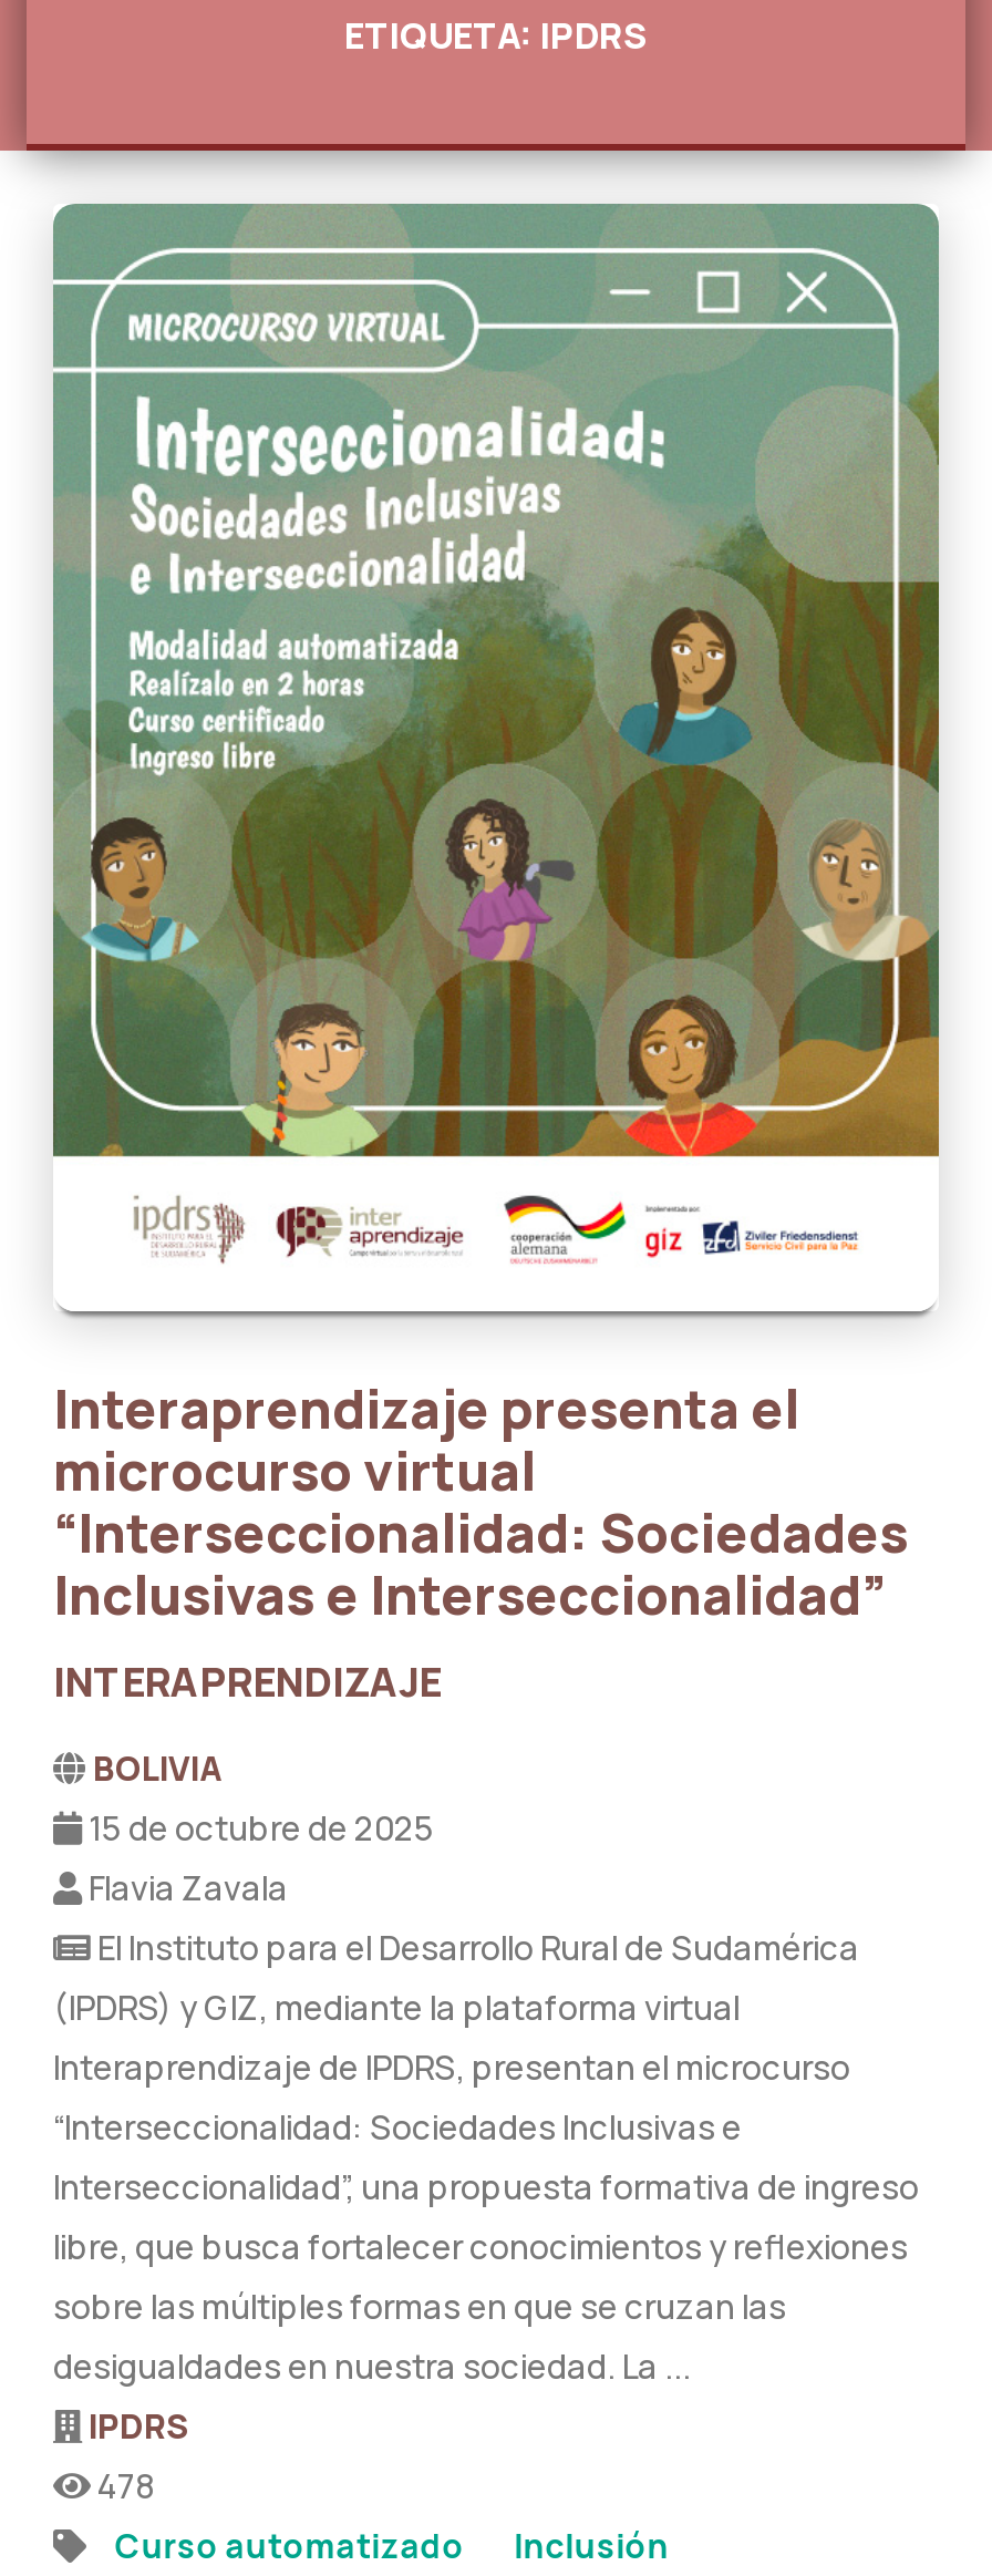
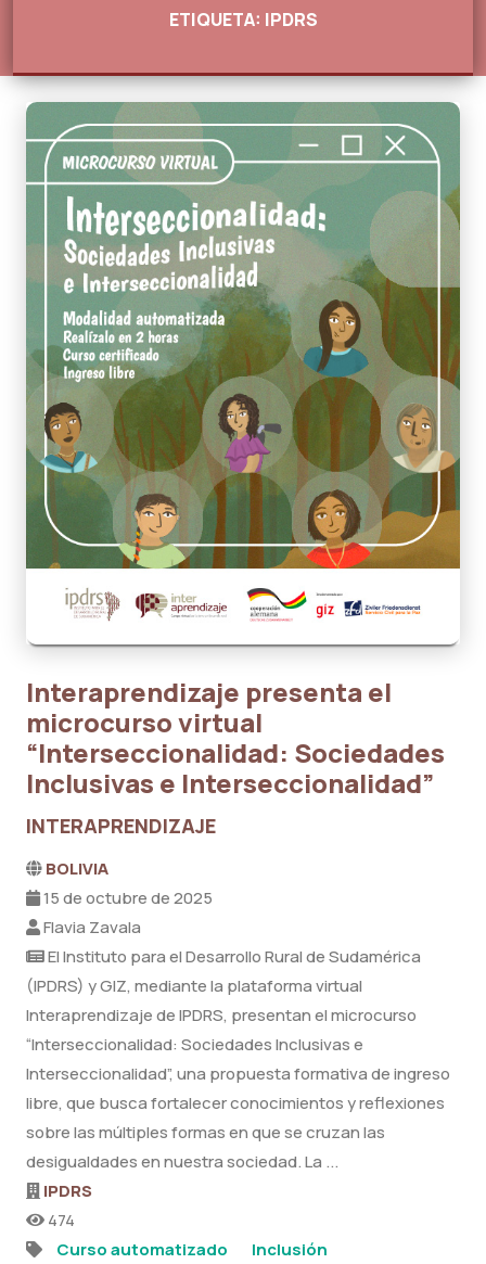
[97,2463,155,2510] 478 -> [48,1209,75,1231] 474

